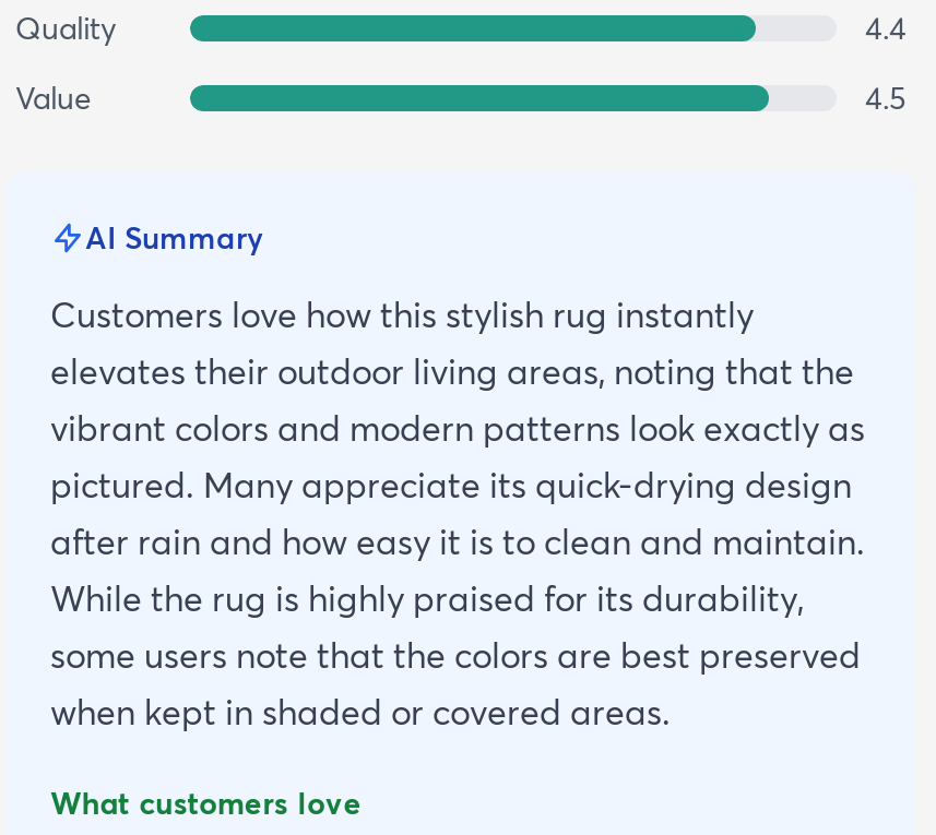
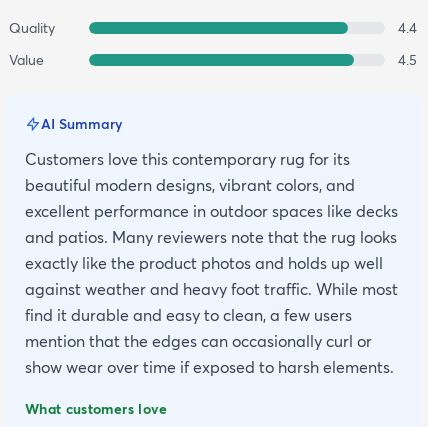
[50,293,865,734] Customers love how this stylish rug instantly | elevates their outdoor living areas, noting that the | vibrant colors and modern patterns look exactly as | pictured. Many appreciate its quick-drying design | after rain and how easy it is to clean and maintain. | While the rug is highly praised for its durability, | some users note that the colors are best preserved | when kept in shaded or covered areas. -> [25,149,398,377] Customers love this contemporary rug for its | beautiful modern designs, vibrant colors, and | excellent performance in outdoor spaces like decks | and patios. Many reviewers note that the rug looks | exactly like the product photos and holds up well | against weather and heavy foot traffic. While most | find it durable and easy to clean, a few users | mention that the edges can occasionally curl or | show wear over time if exposed to harsh elements.

